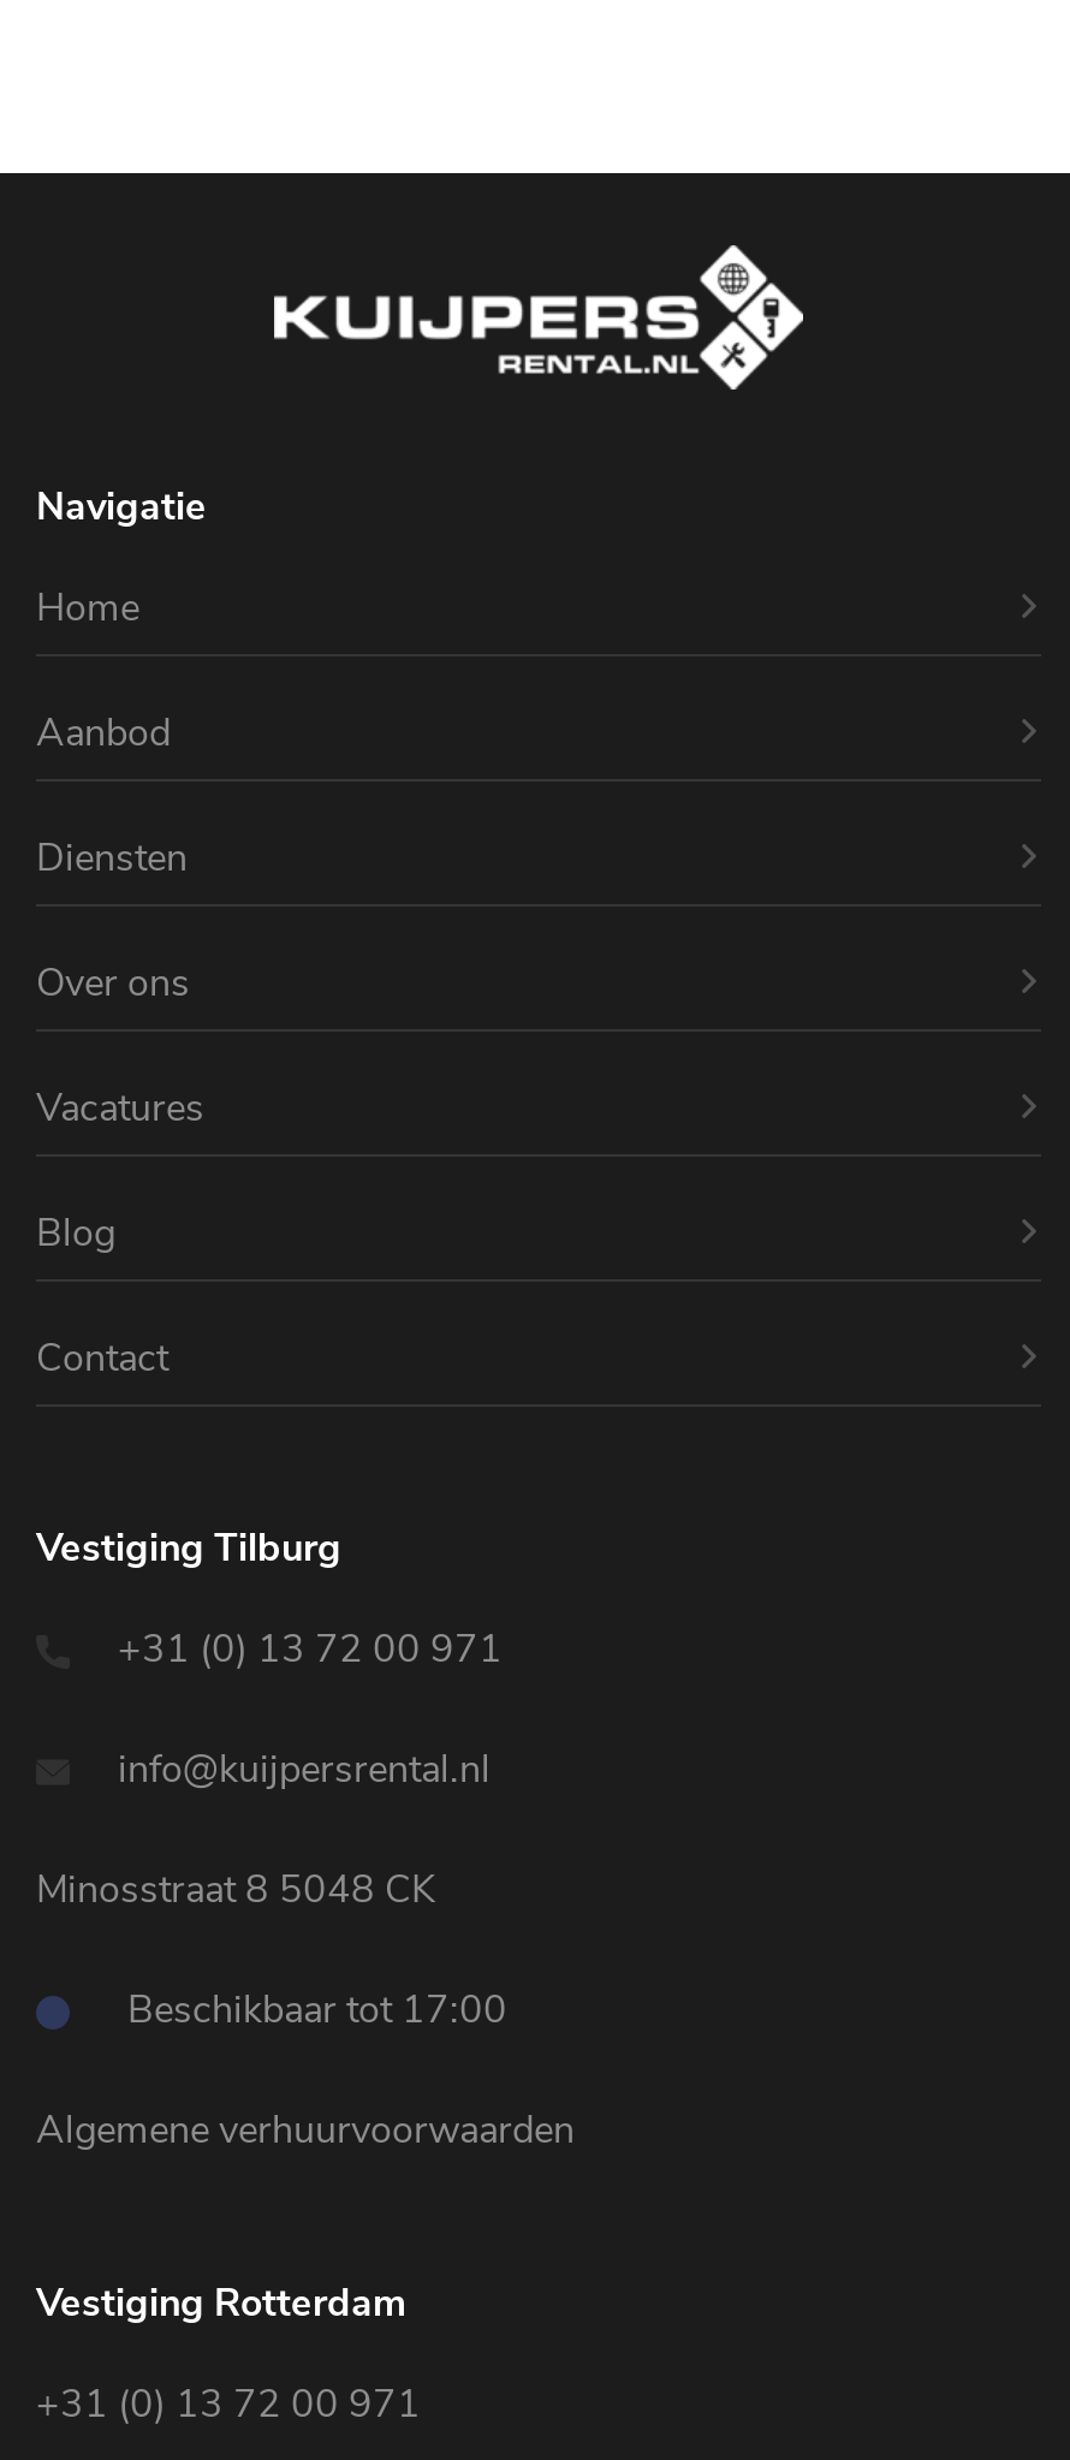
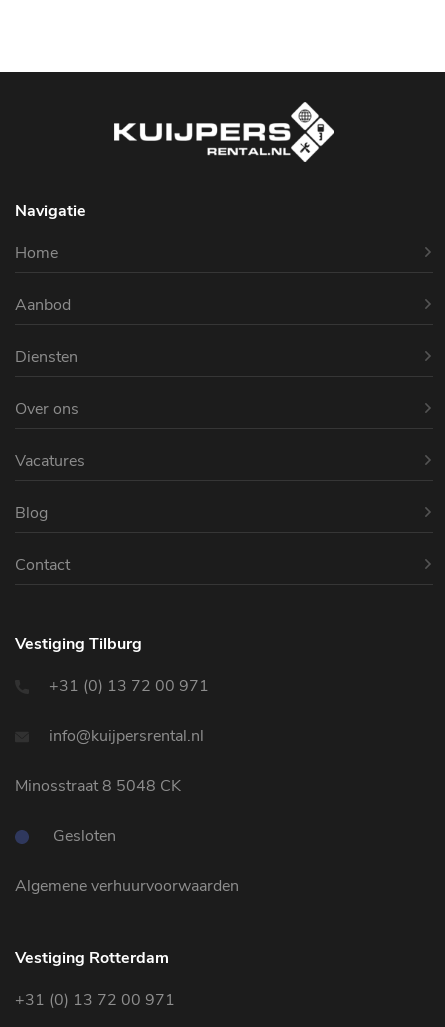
[118,1983,507,2036] Beschikbaar tot 17:00 -> [49,825,116,847] Gesloten

